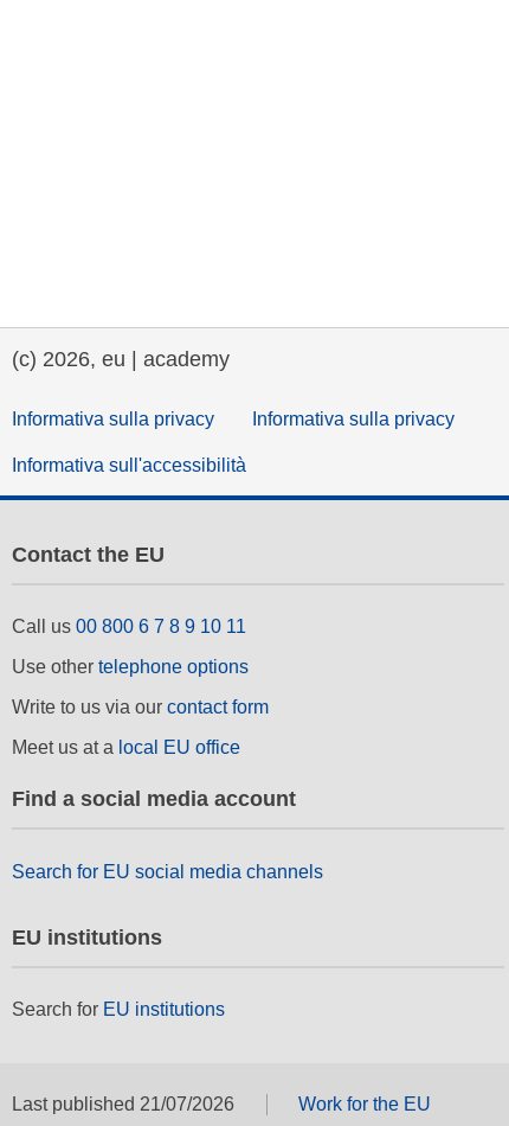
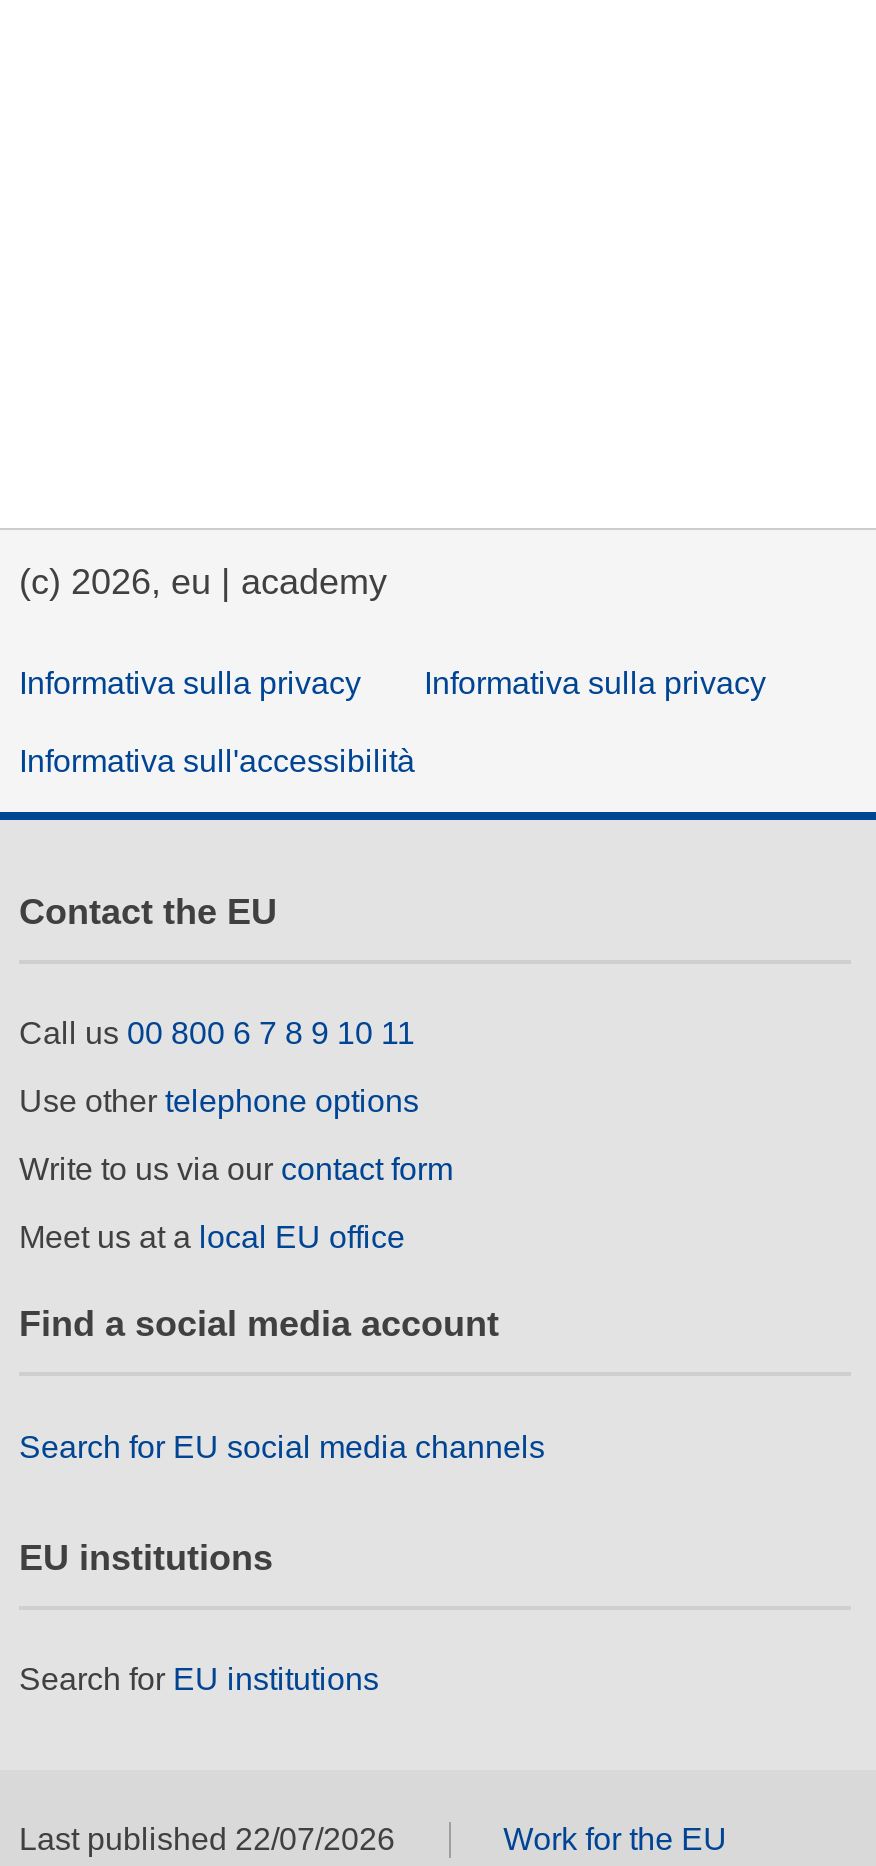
[12,1095,234,1115] Last published 21/07/2026 -> [19,1823,395,1857] Last published 22/07/2026

